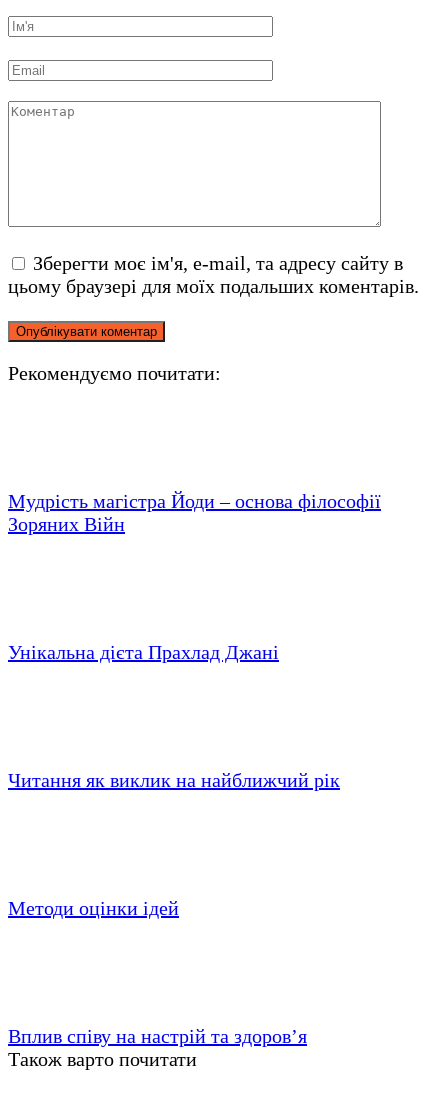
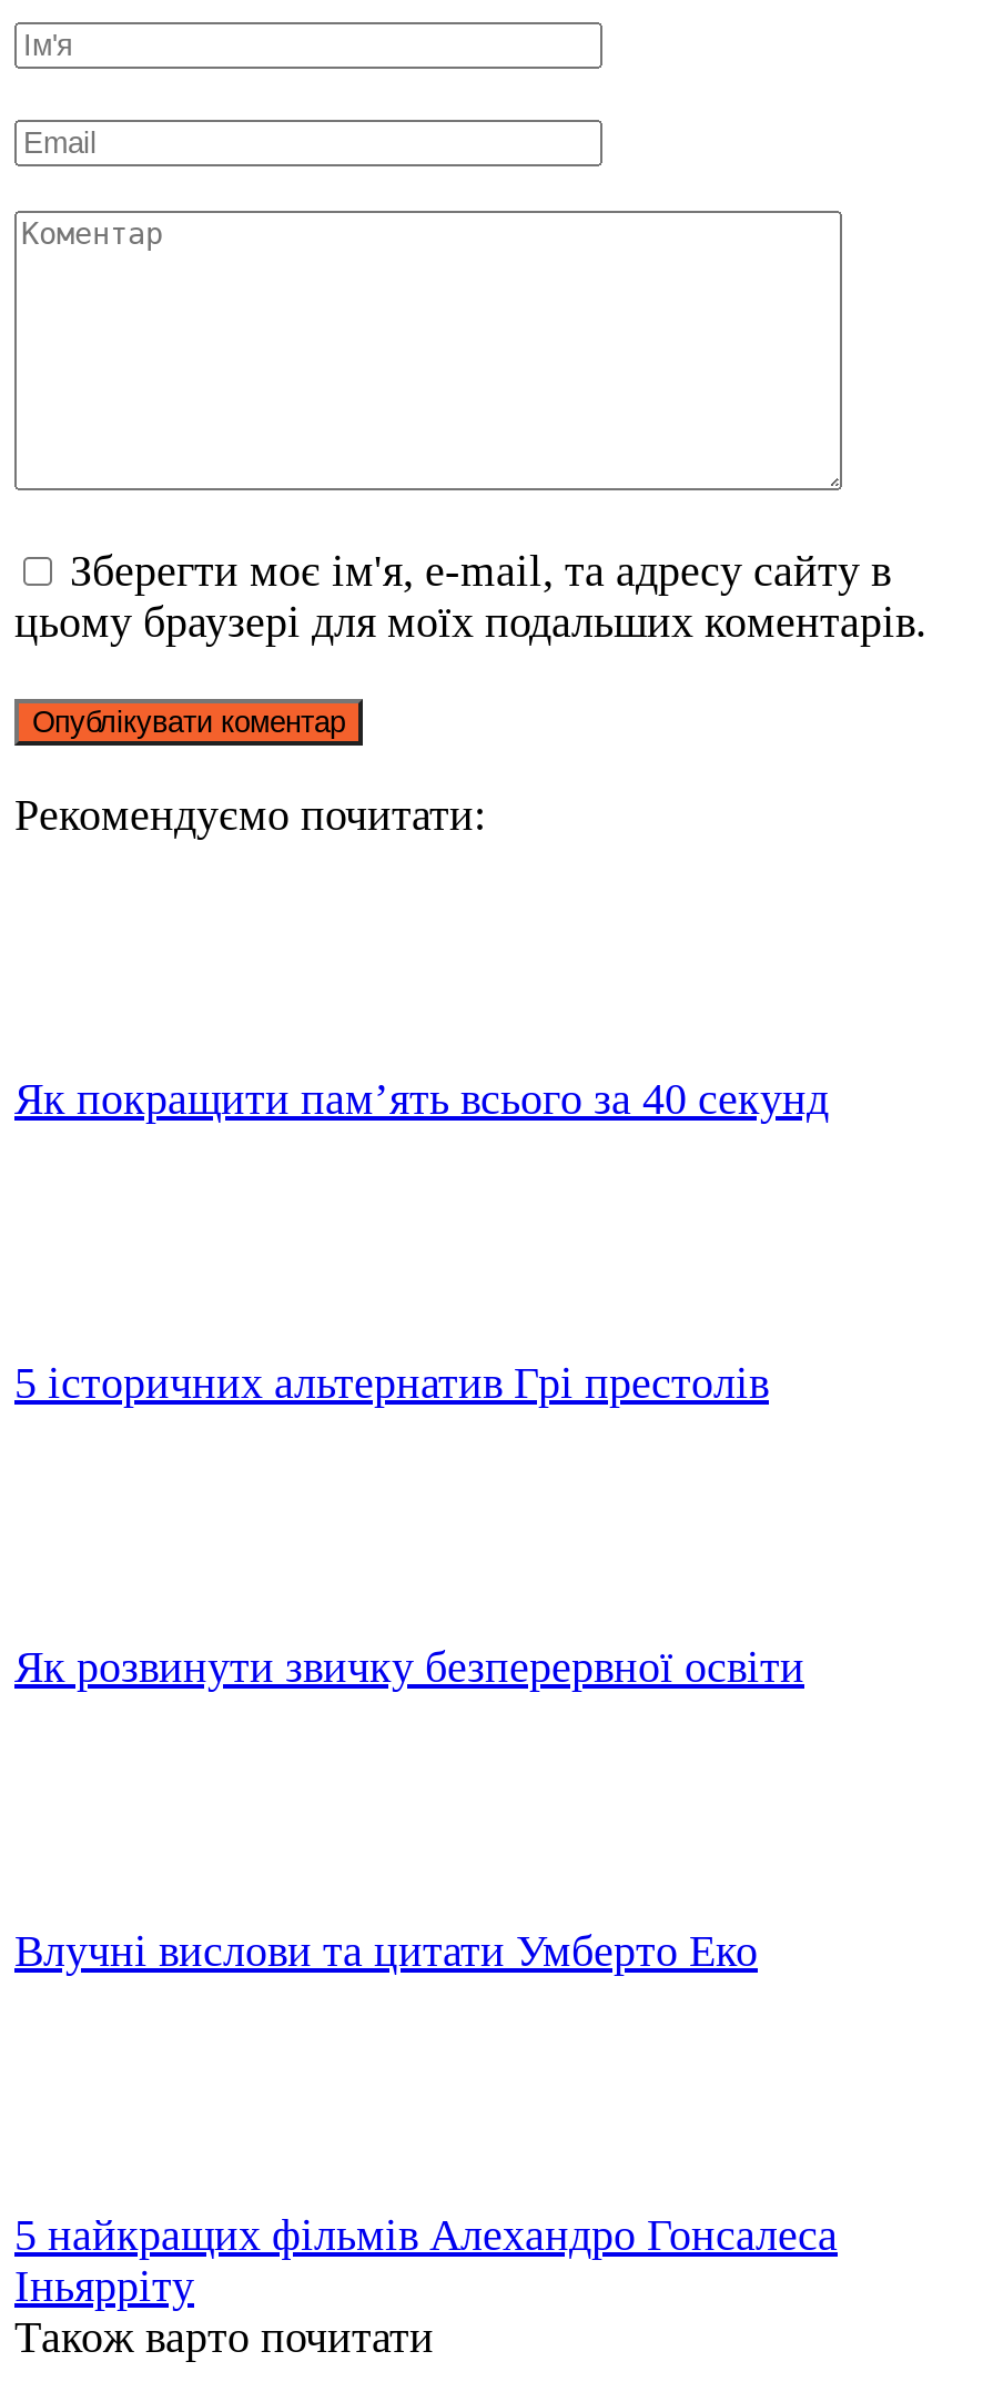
[8,490,381,535] Мудрість магістра Йоди – основа філософії | Зоряних Війн -> [14,1074,829,1122] Як покращити пам’ять всього за 40 секунд
[8,641,279,663] Унікальна дієта Прахлад Джані -> [14,1358,769,1406] 5 історичних альтернатив Грі престолів
[8,769,340,791] Читання як виклик на найближчий рік -> [14,1642,804,1690] Як розвинути звичку безперервної освіти
[8,897,179,919] Методи оцінки ідей -> [14,1926,758,1974] Влучні вислови та цитати Умберто Еко
[8,1025,307,1047] Вплив співу на настрій та здоров’я -> [14,2210,838,2309] 5 найкращих фільмів Алехандро Гонсалеса | Іньярріту

